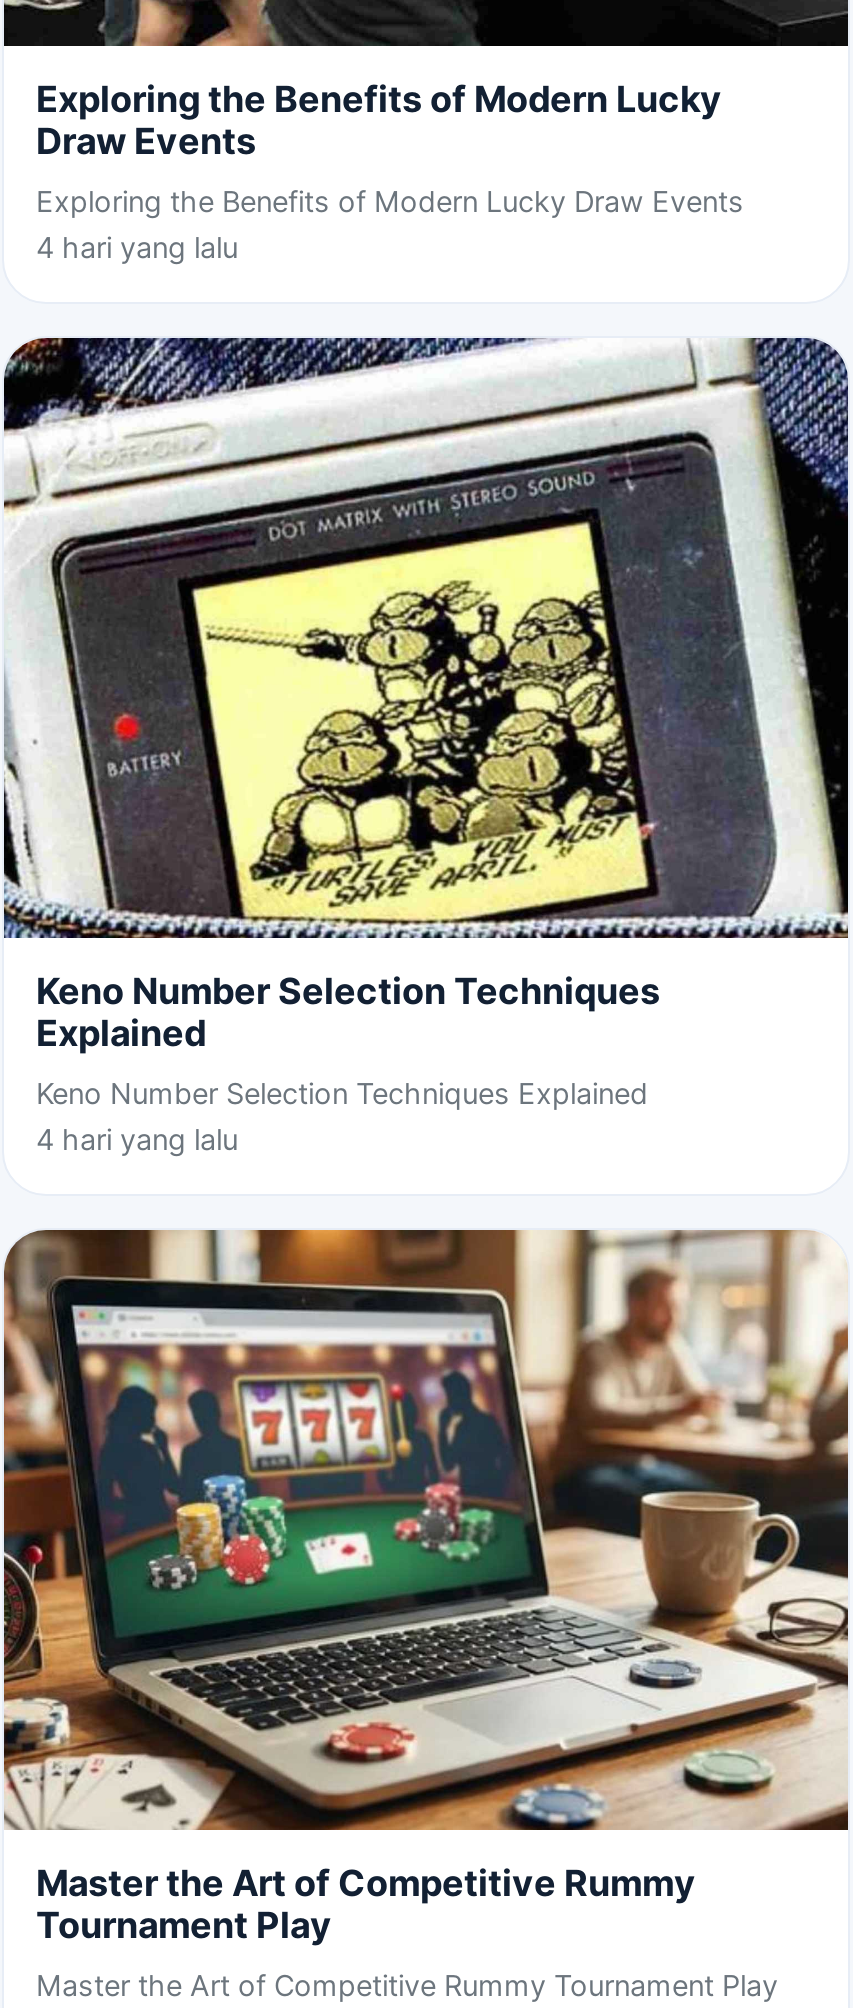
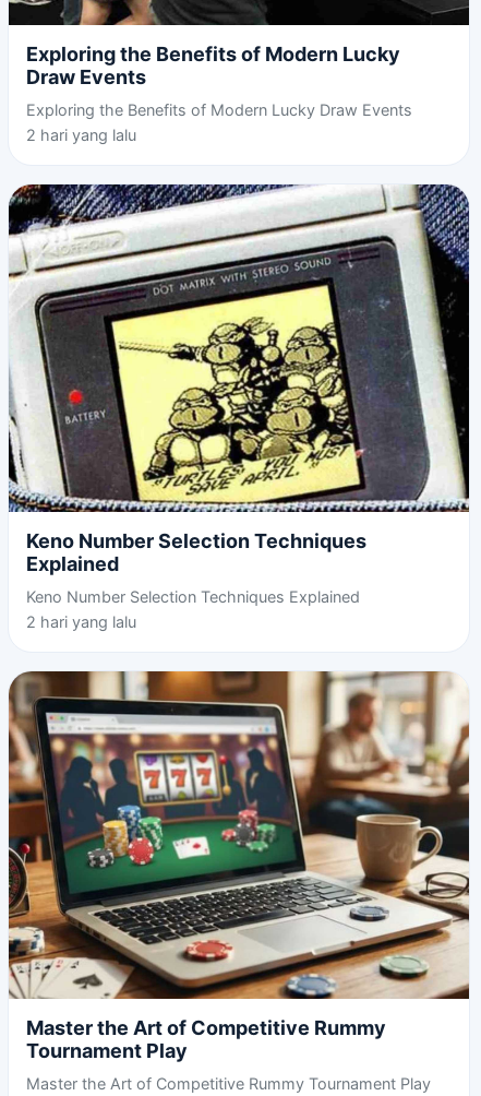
[36,229,238,263] 4 hari yang lalu -> [26,125,136,144] 2 hari yang lalu
[36,1121,238,1155] 4 hari yang lalu -> [26,612,136,631] 2 hari yang lalu

